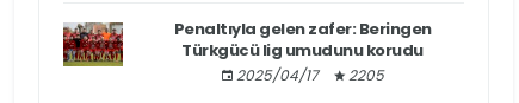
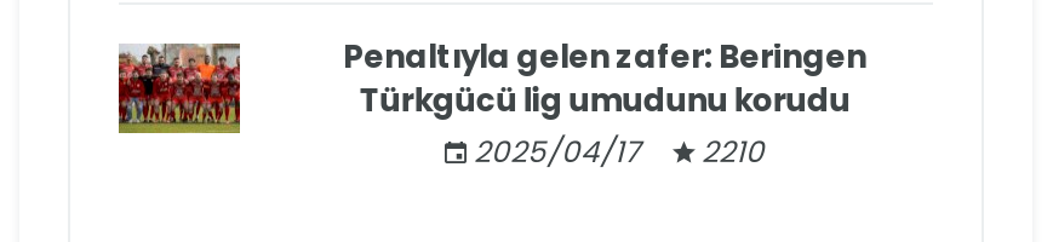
[232,65,384,85] 2025/04/17 2205 -> [467,130,765,171] 2025/04/17 2210

